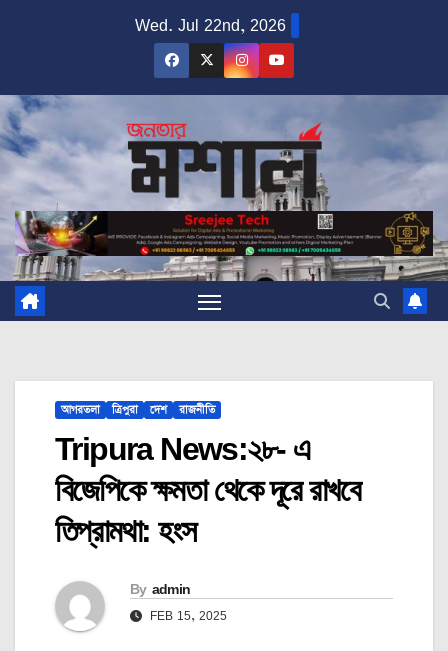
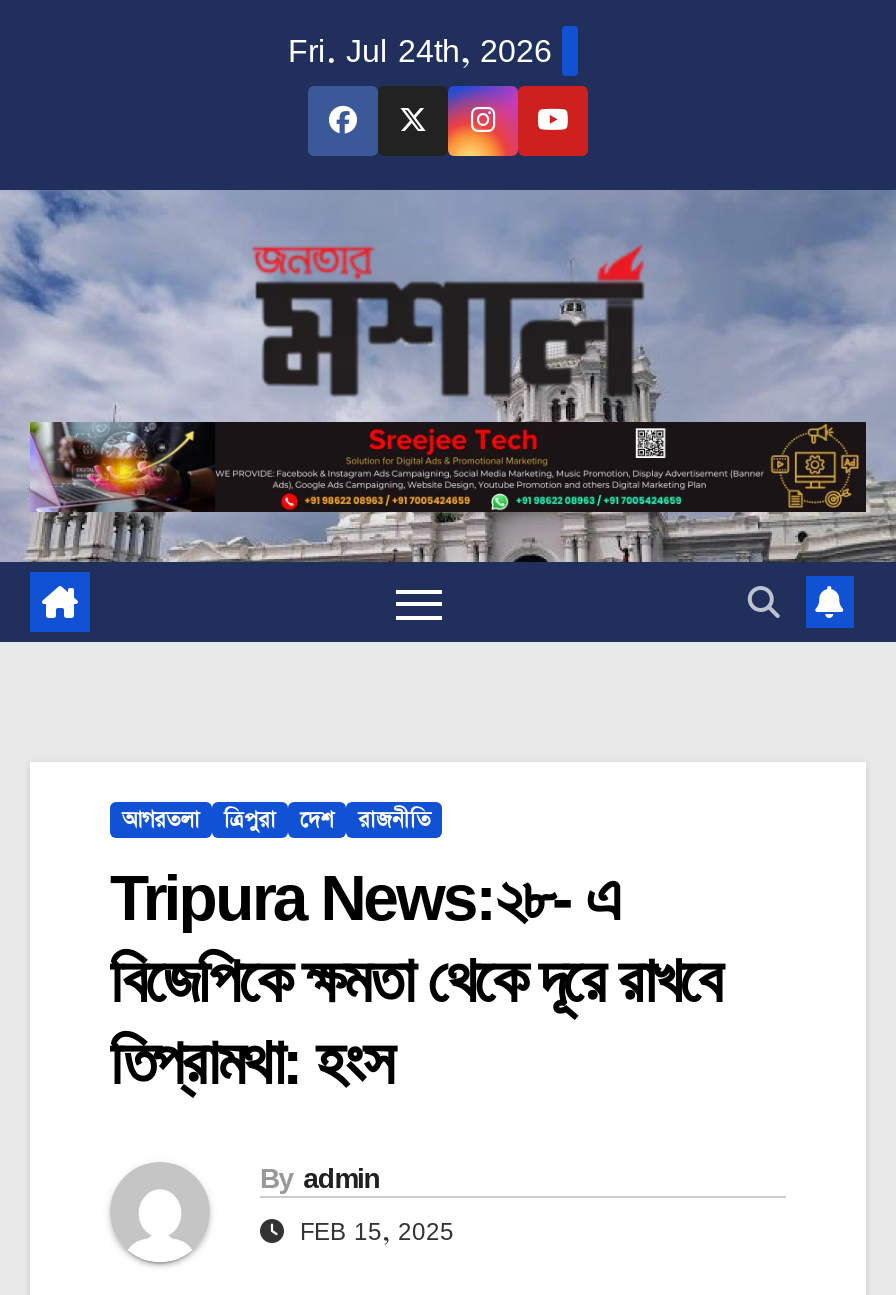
[134,13,285,37] Wed. Jul 22nd, 2026 -> [288,26,552,74] Fri. Jul 24th, 2026

